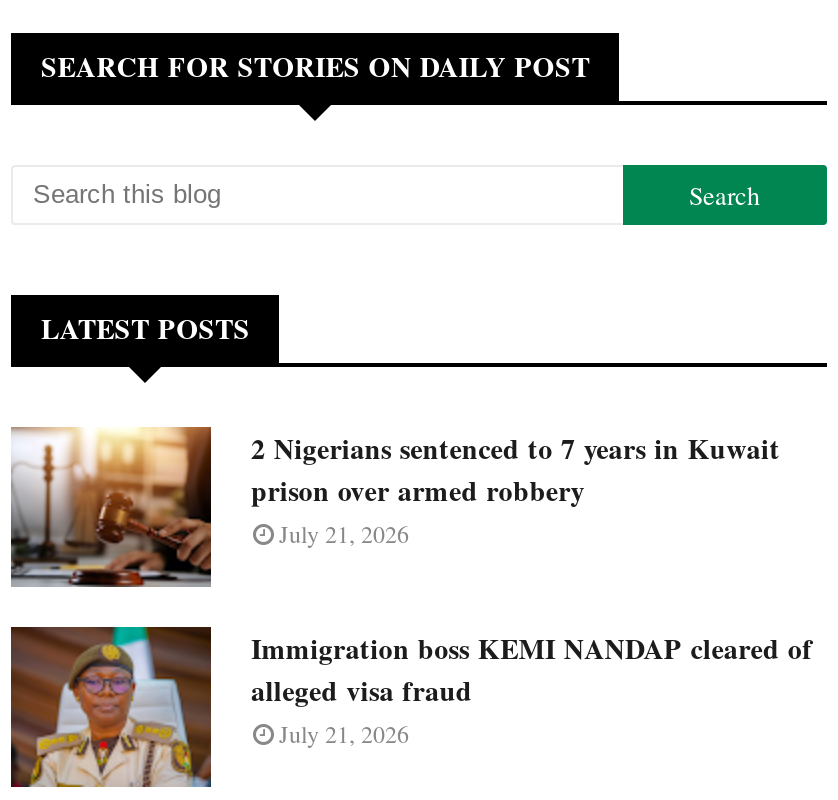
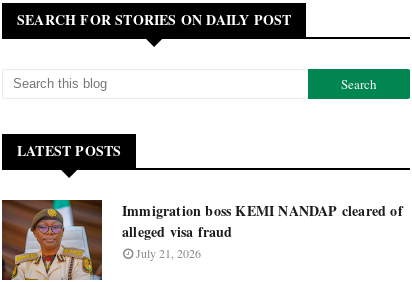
[11,425,780,589] [image] | 2 Nigerians sentenced to 7 years in Kuwait | prison over armed robbery | July 21, 2026 -> none

